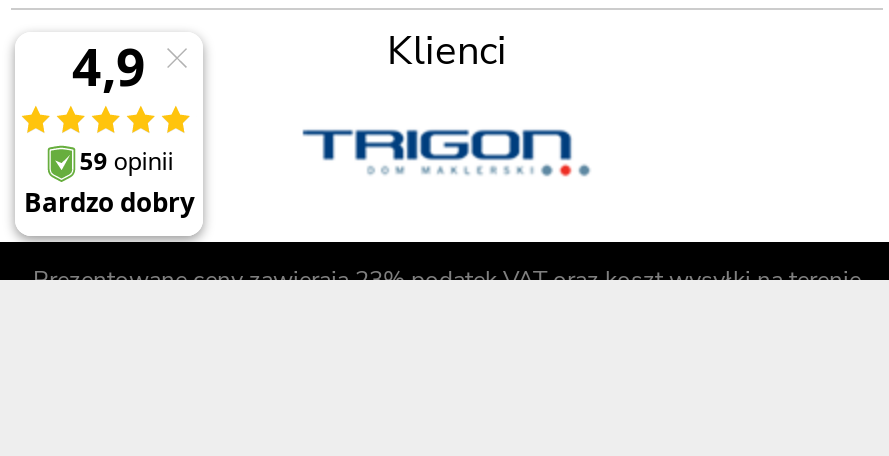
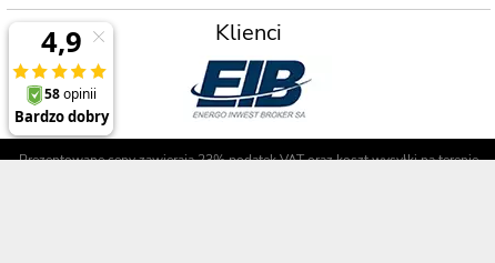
[301,100,591,202] [image] -> [170,59,327,119] [image]

